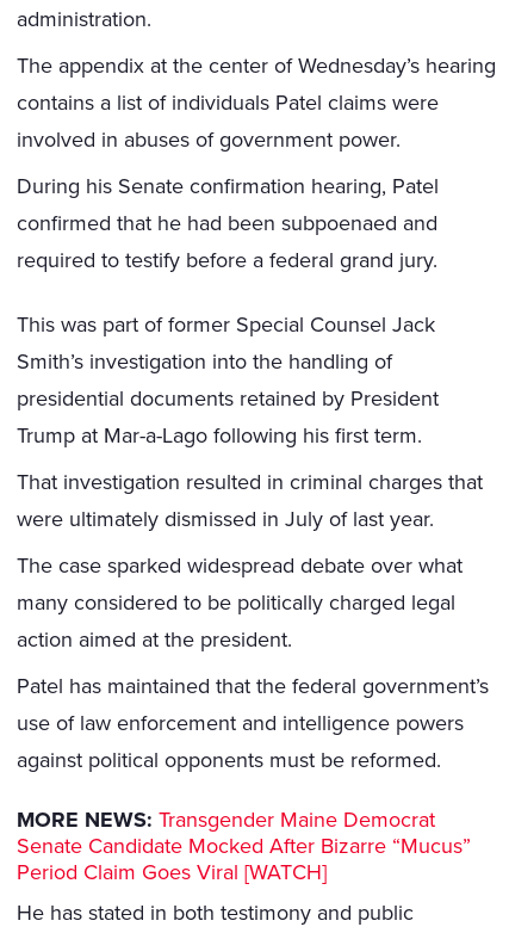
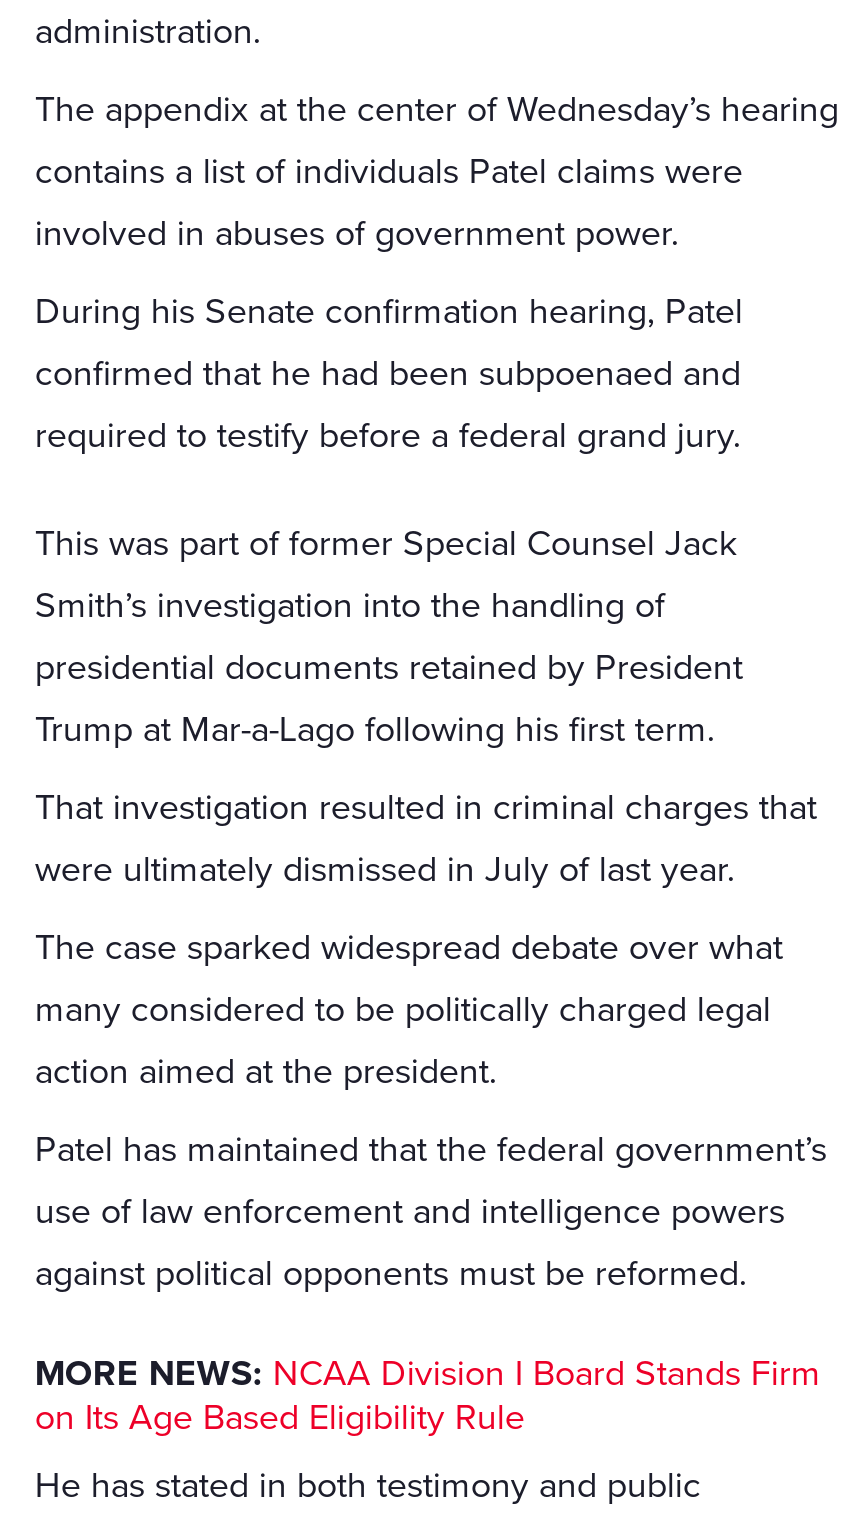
[17,807,471,886] MORE NEWS: Transgender Maine Democrat | Senate Candidate Mocked After Bizarre “Mucus” | Period Claim Goes Viral [WATCH] -> [35,1352,821,1440] MORE NEWS: NCAA Division I Board Stands Firm | on Its Age Based Eligibility Rule

